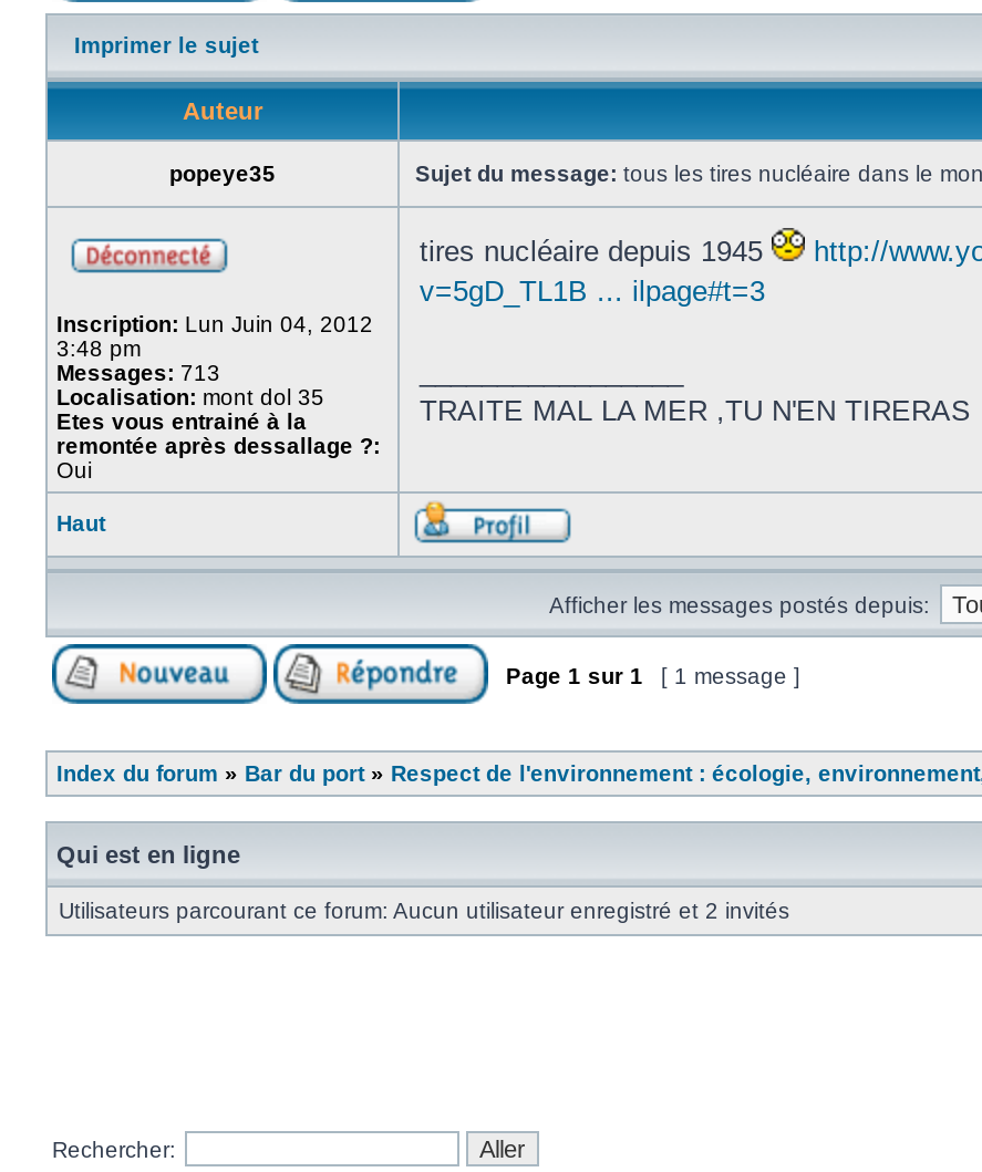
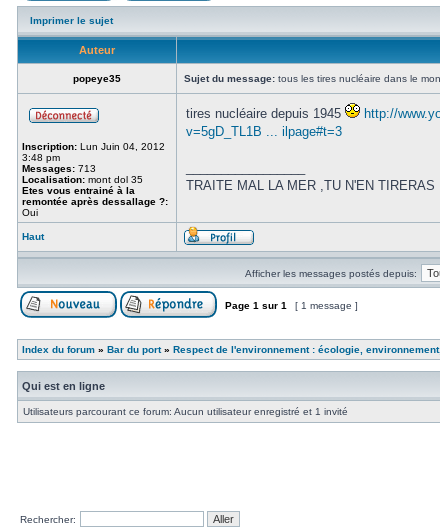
[59,899,789,923] Utilisateurs parcourant ce forum: Aucun utilisateur enregistré et 2 invités -> [23,406,348,417] Utilisateurs parcourant ce forum: Aucun utilisateur enregistré et 1 invité

